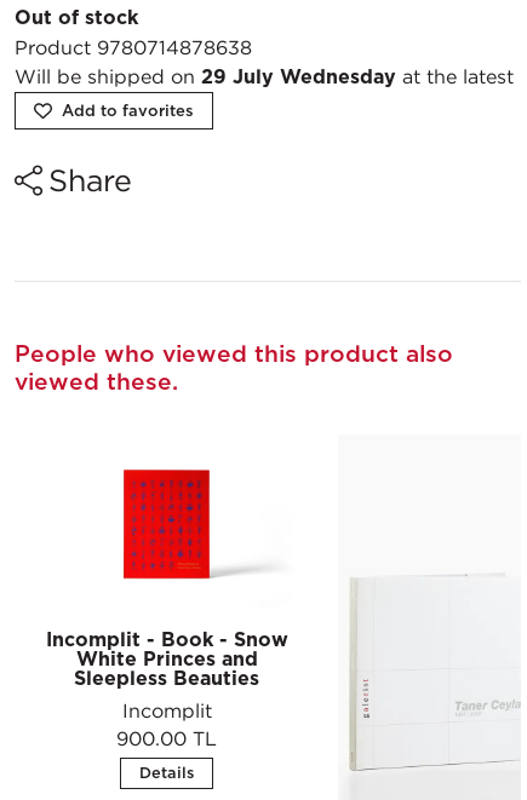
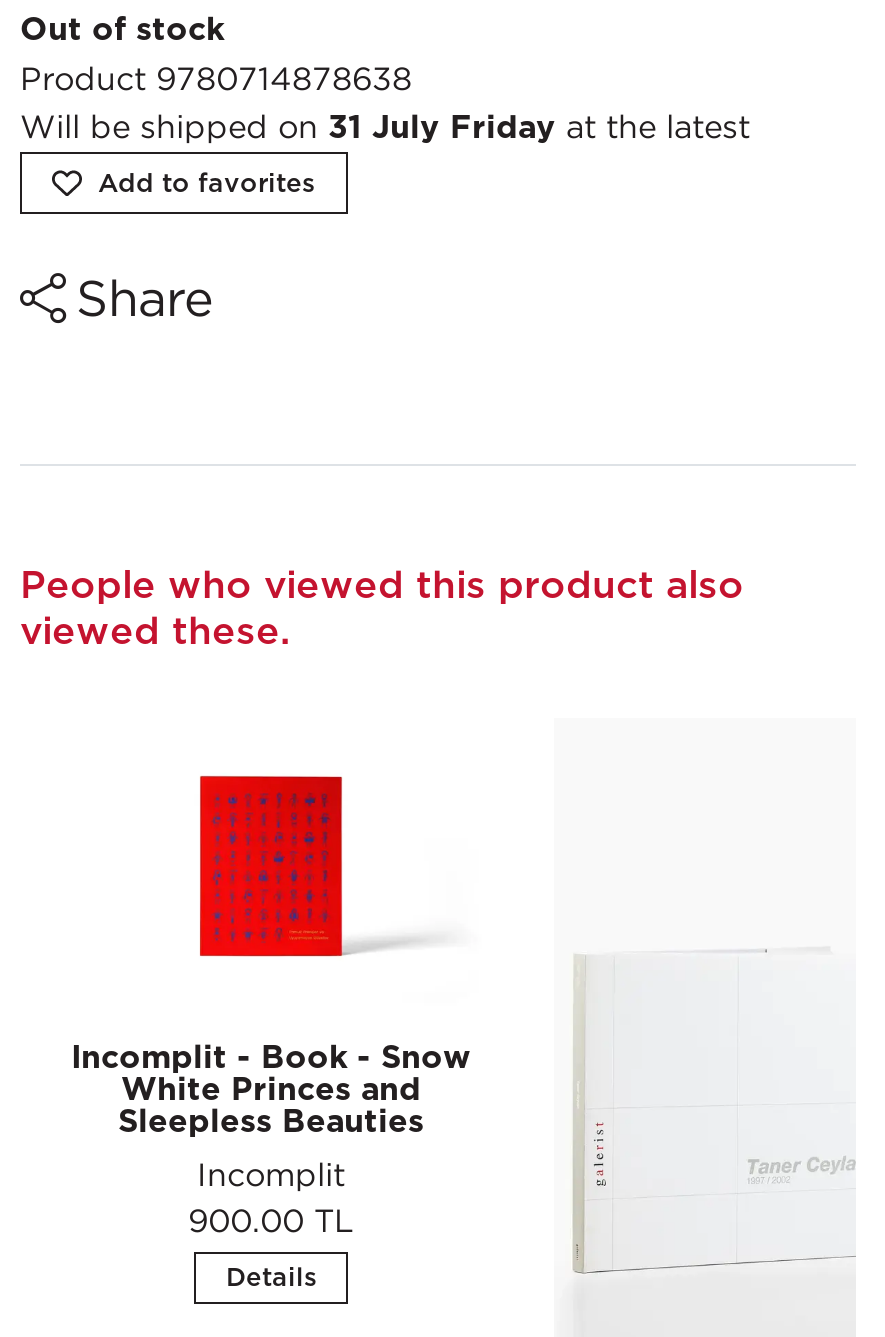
[15,64,514,88] Will be shipped on 29 July Wednesday at the latest -> [20,106,750,146] Will be shipped on 31 July Friday at the latest

